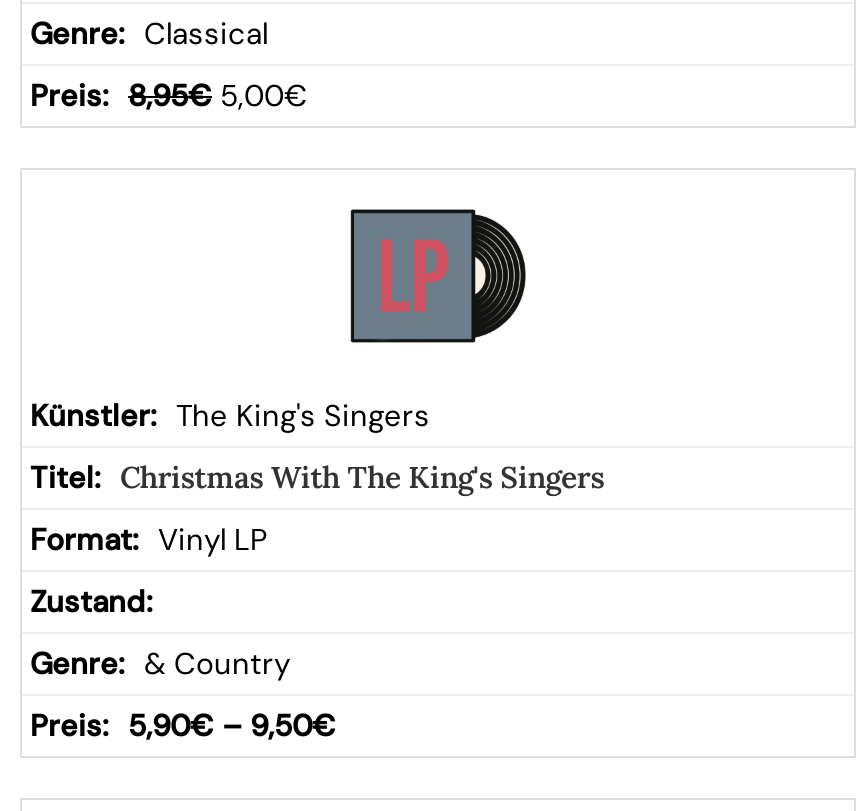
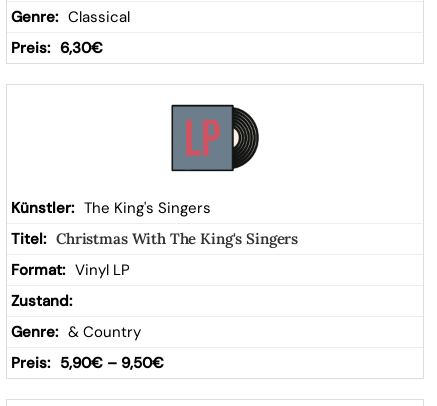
[128,76,308,116] 8,95€ 5,00€ -> [60,38,103,58] 6,30€

